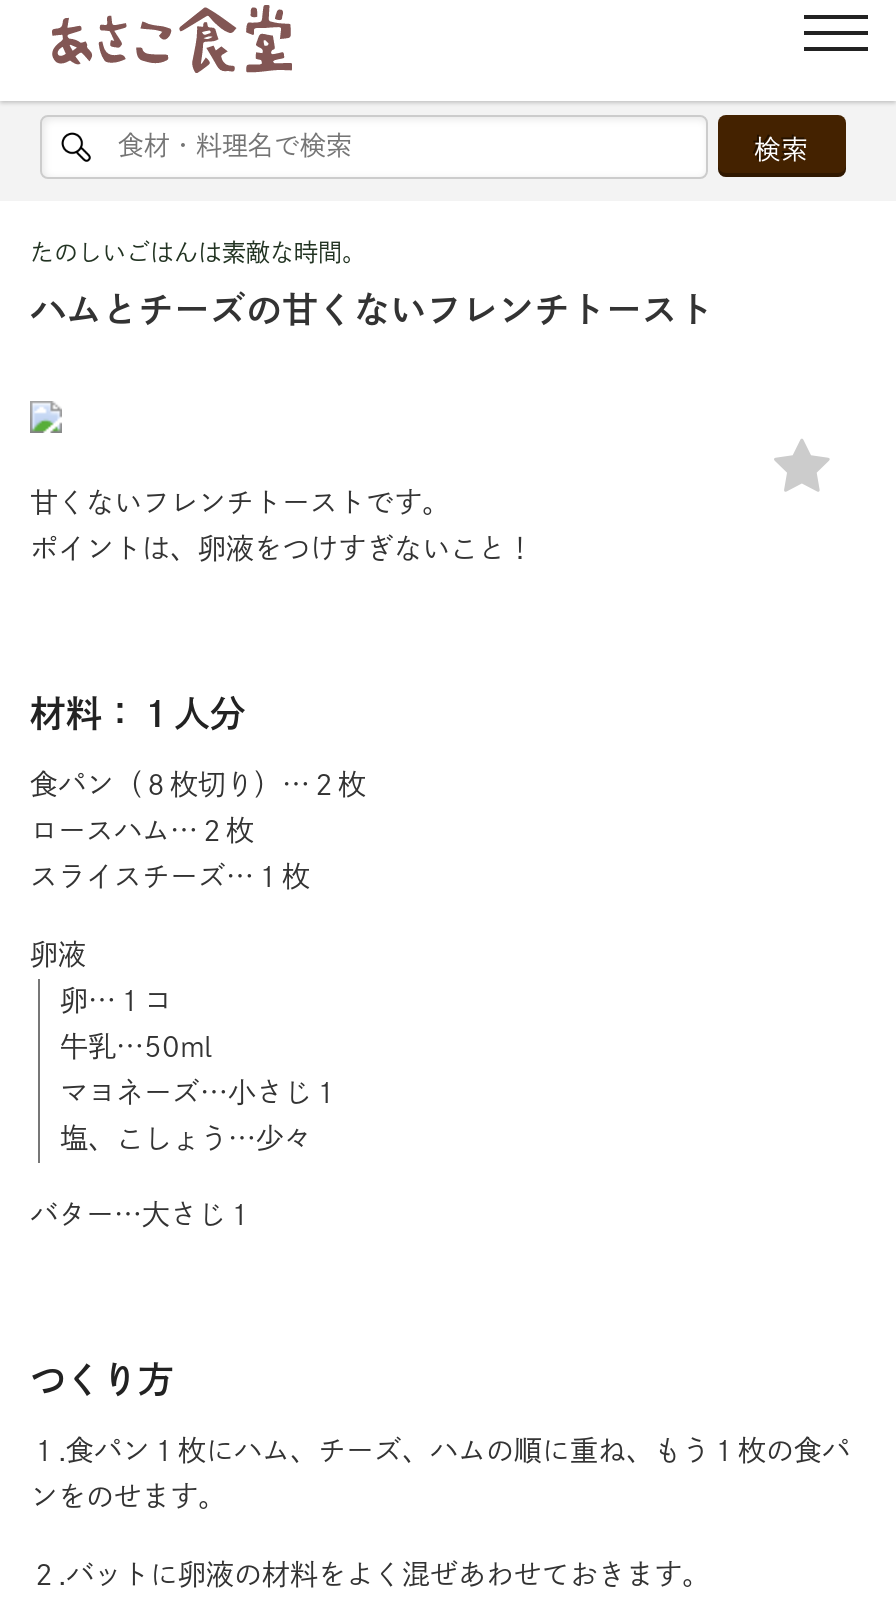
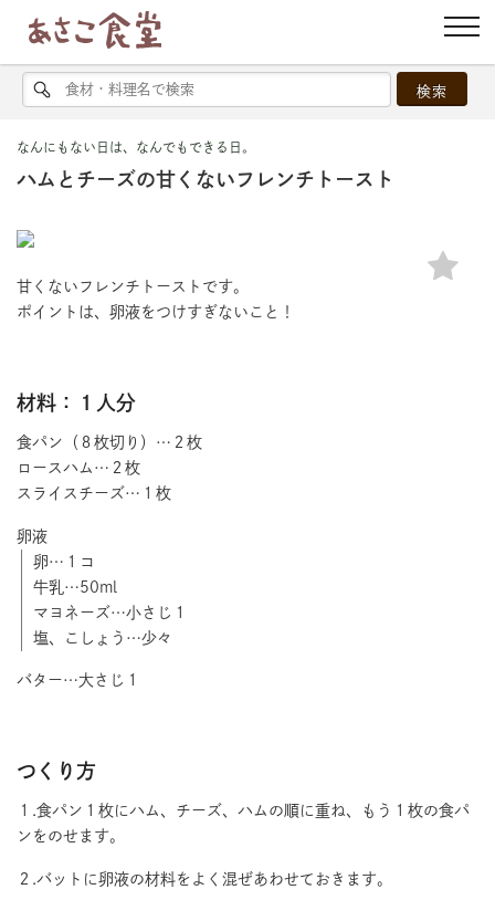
[30,239,366,263] たのしいごはんは素敵な時間。 -> [17,140,255,154] なんにもない日は、なんでもできる日。

